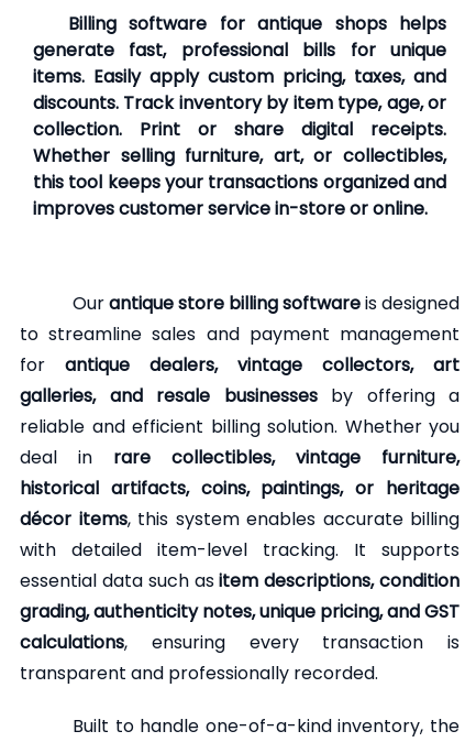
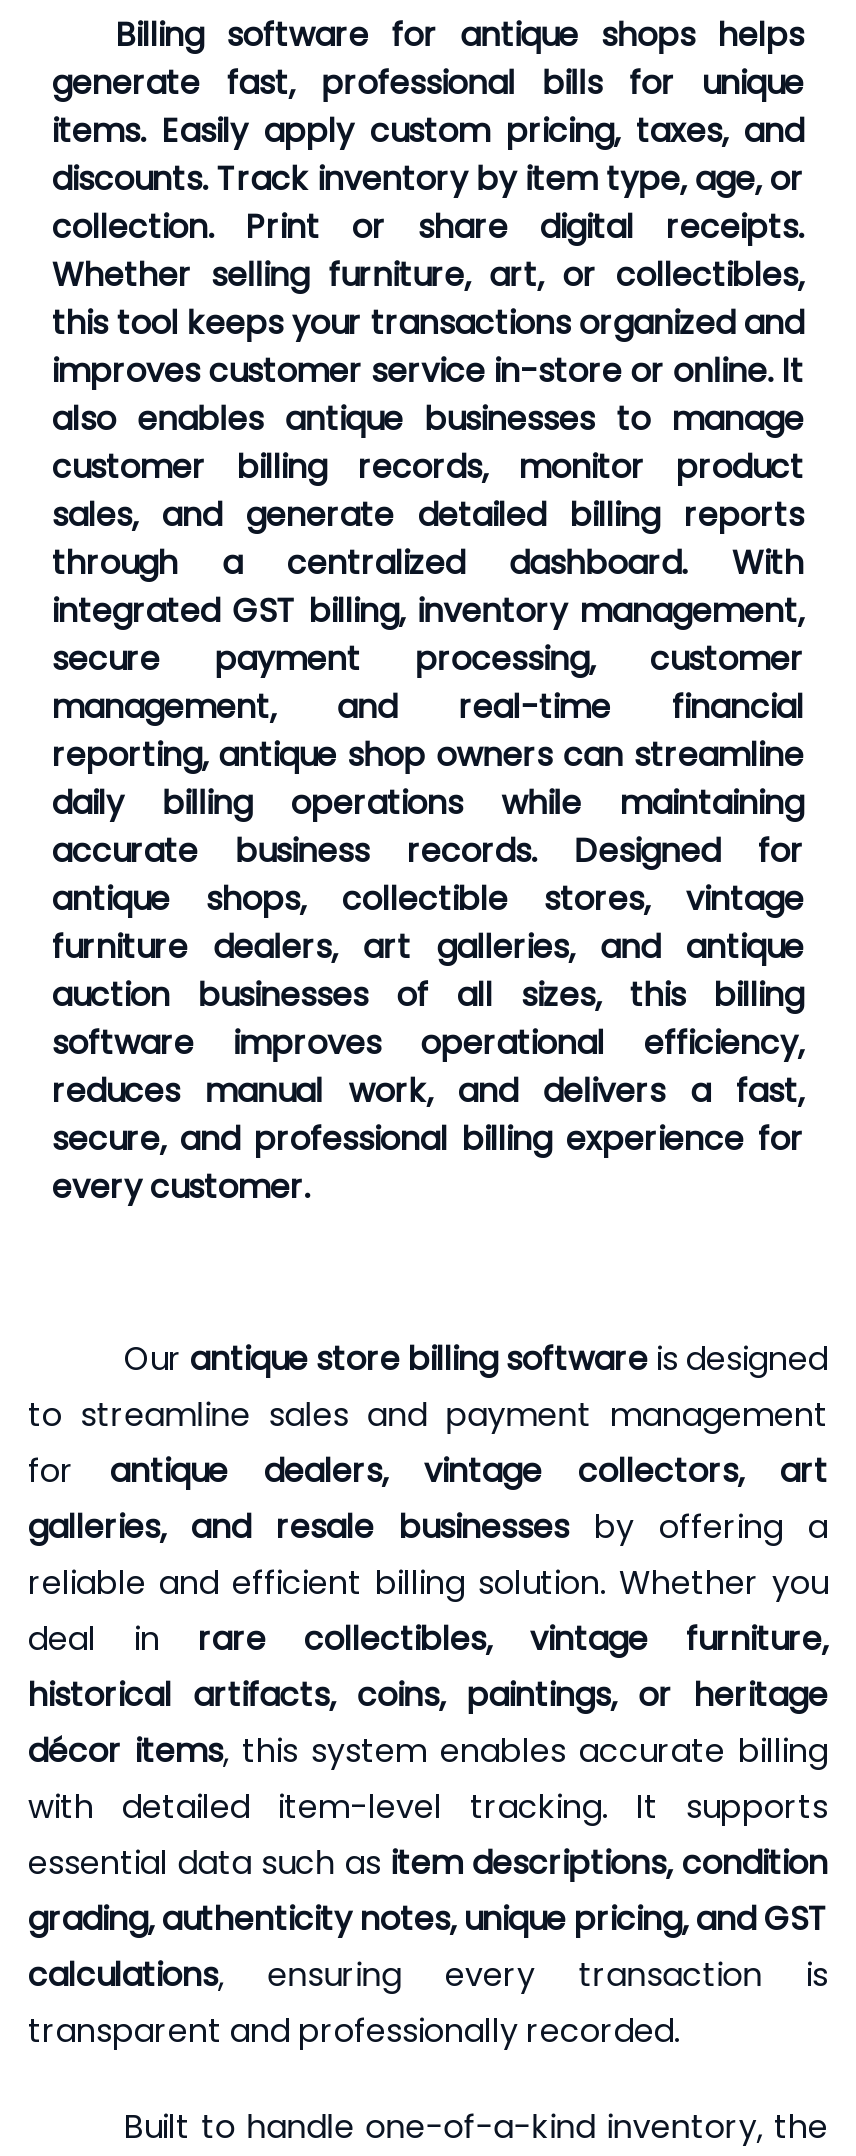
[33,196,428,221] improves customer service in-store or online. -> [52,348,804,1210] improves customer service in-store or online. It | also enables antique businesses to manage | customer billing records, monitor product | sales, and generate detailed billing reports | through a centralized dashboard. With | integrated GST billing, inventory management, | secure payment processing, customer | management, and real-time financial | reporting, antique shop owners can streamline | daily billing operations while maintaining | accurate business records. Designed for | antique shops, collectible stores, vintage | furniture dealers, art galleries, and antique | auction businesses of all sizes, this billing | software improves operational efficiency, | reduces manual work, and delivers a fast, | secure, and professional billing experience for | every customer.

